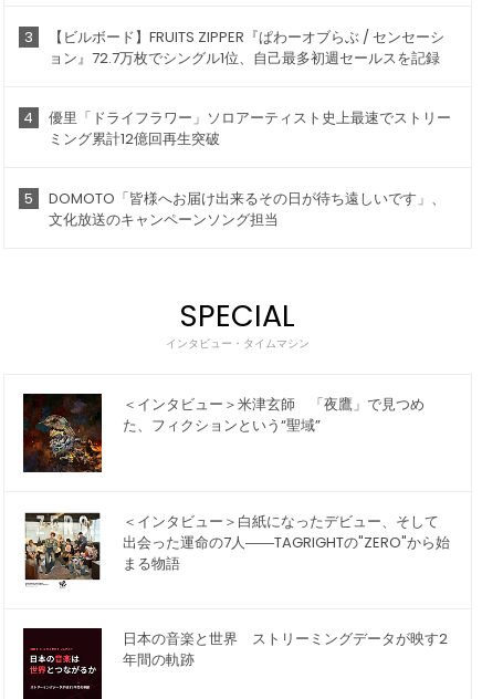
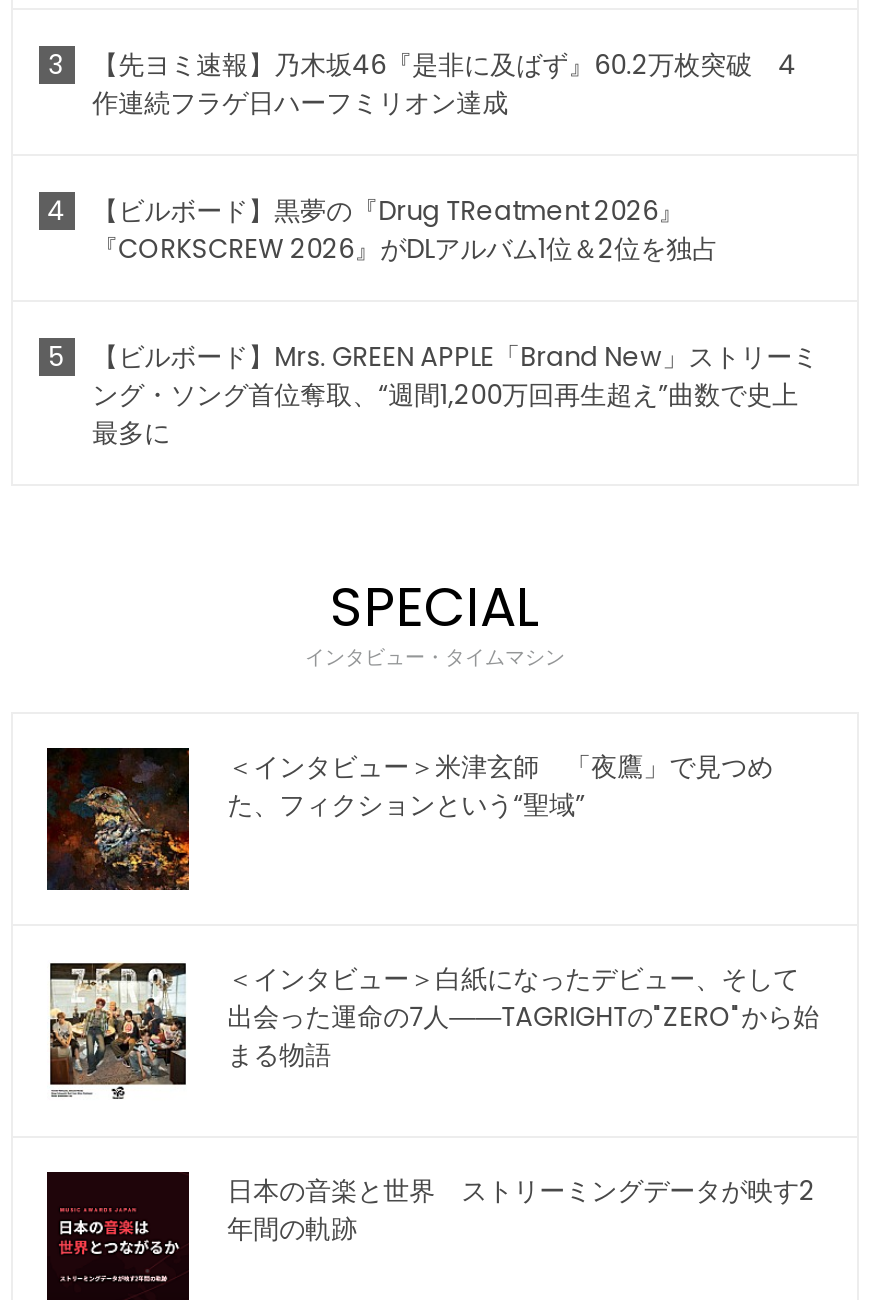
[48,27,444,69] 【ビルボード】FRUITS ZIPPER『ぱわーオブらぶ / センセーシ | ョン』72.7万枚でシングル1位、自己最多初週セールスを記録 -> [92,46,796,122] 【先ヨミ速報】乃木坂46『是非に及ばず』60.2万枚突破 4 | 作連続フラゲ日ハーフミリオン達成
[48,108,451,150] 優里「ドライフラワー」ソロアーティスト史上最速でストリー | ミング累計12億回再生突破 -> [92,192,718,268] 【ビルボード】黒夢の『Drug TReatment 2026』 | 『CORKSCREW 2026』がDLアルバム1位＆2位を独占
[48,188,445,230] DOMOTO「皆様へお届け出来るその日が待ち遠しいです」、 | 文化放送のキャンペーンソング担当 -> [92,338,818,452] 【ビルボード】Mrs. GREEN APPLE「Brand New」ストリーミ | ング・ソング首位奪取、“週間1,200万回再生超え”曲数で史上 | 最多に

